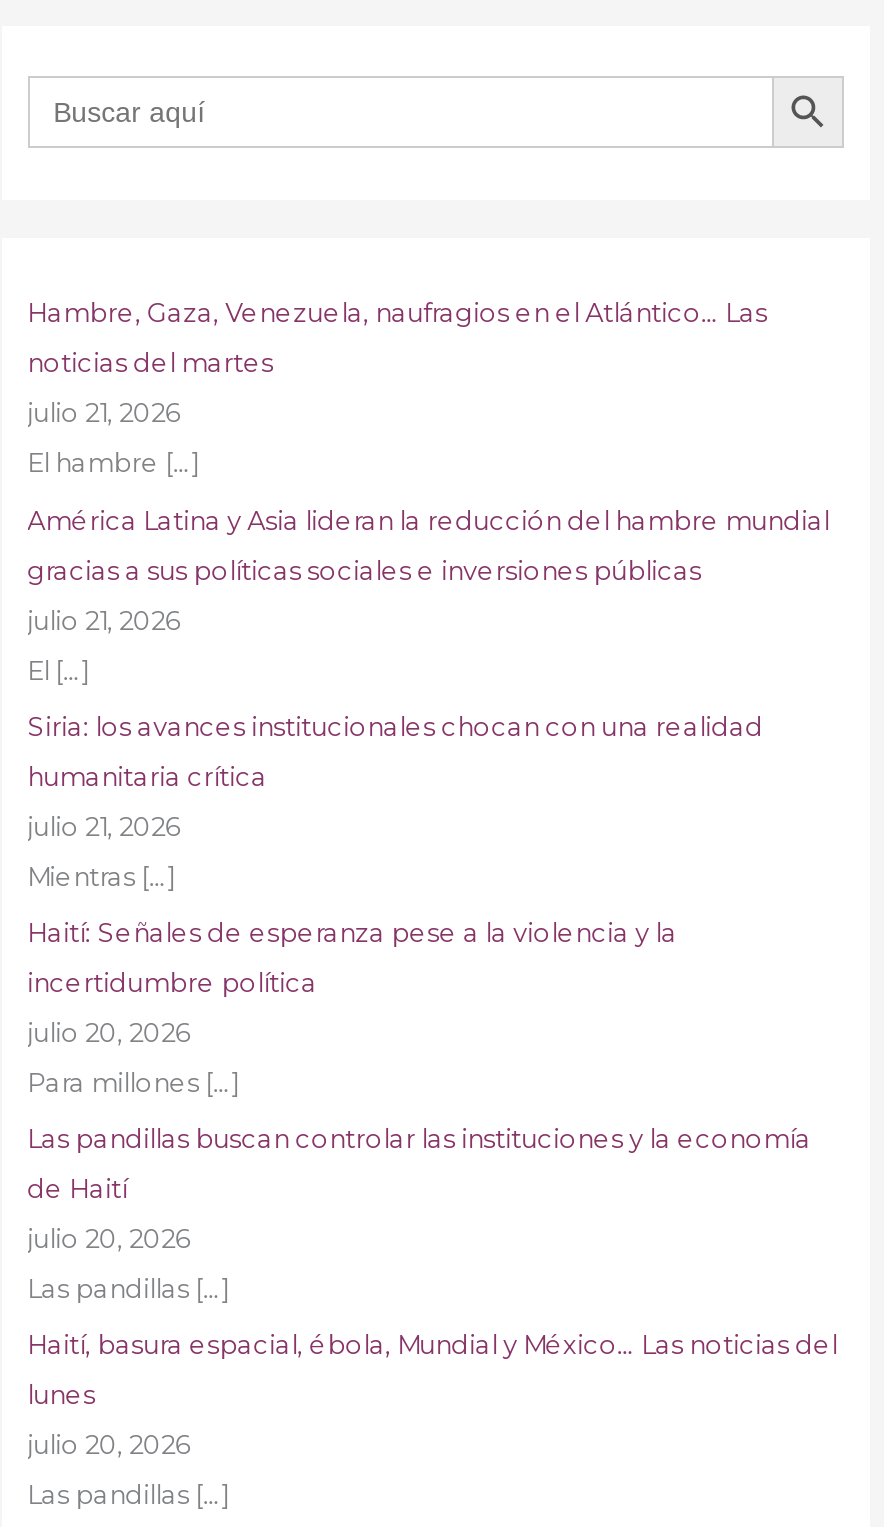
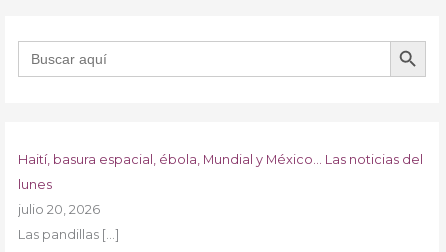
[27,299,829,1304] Hambre, Gaza, Venezuela, naufragios en el Atlántico… Las | noticias del martes | julio 21, 2026 | El hambre […] | América Latina y Asia lideran la reducción del hambre mundial | gracias a sus políticas sociales e inversiones públicas | julio 21, 2026 | El […] | Siria: los avances institucionales chocan con una realidad | humanitaria crítica | julio 21, 2026 | Mientras […] | Haití: Señales de esperanza pese a la violencia y la | incertidumbre política | julio 20, 2026 | Para millones […] | Las pandillas buscan controlar las instituciones y la economía | de Haití | julio 20, 2026 | Las pandillas […] -> none

